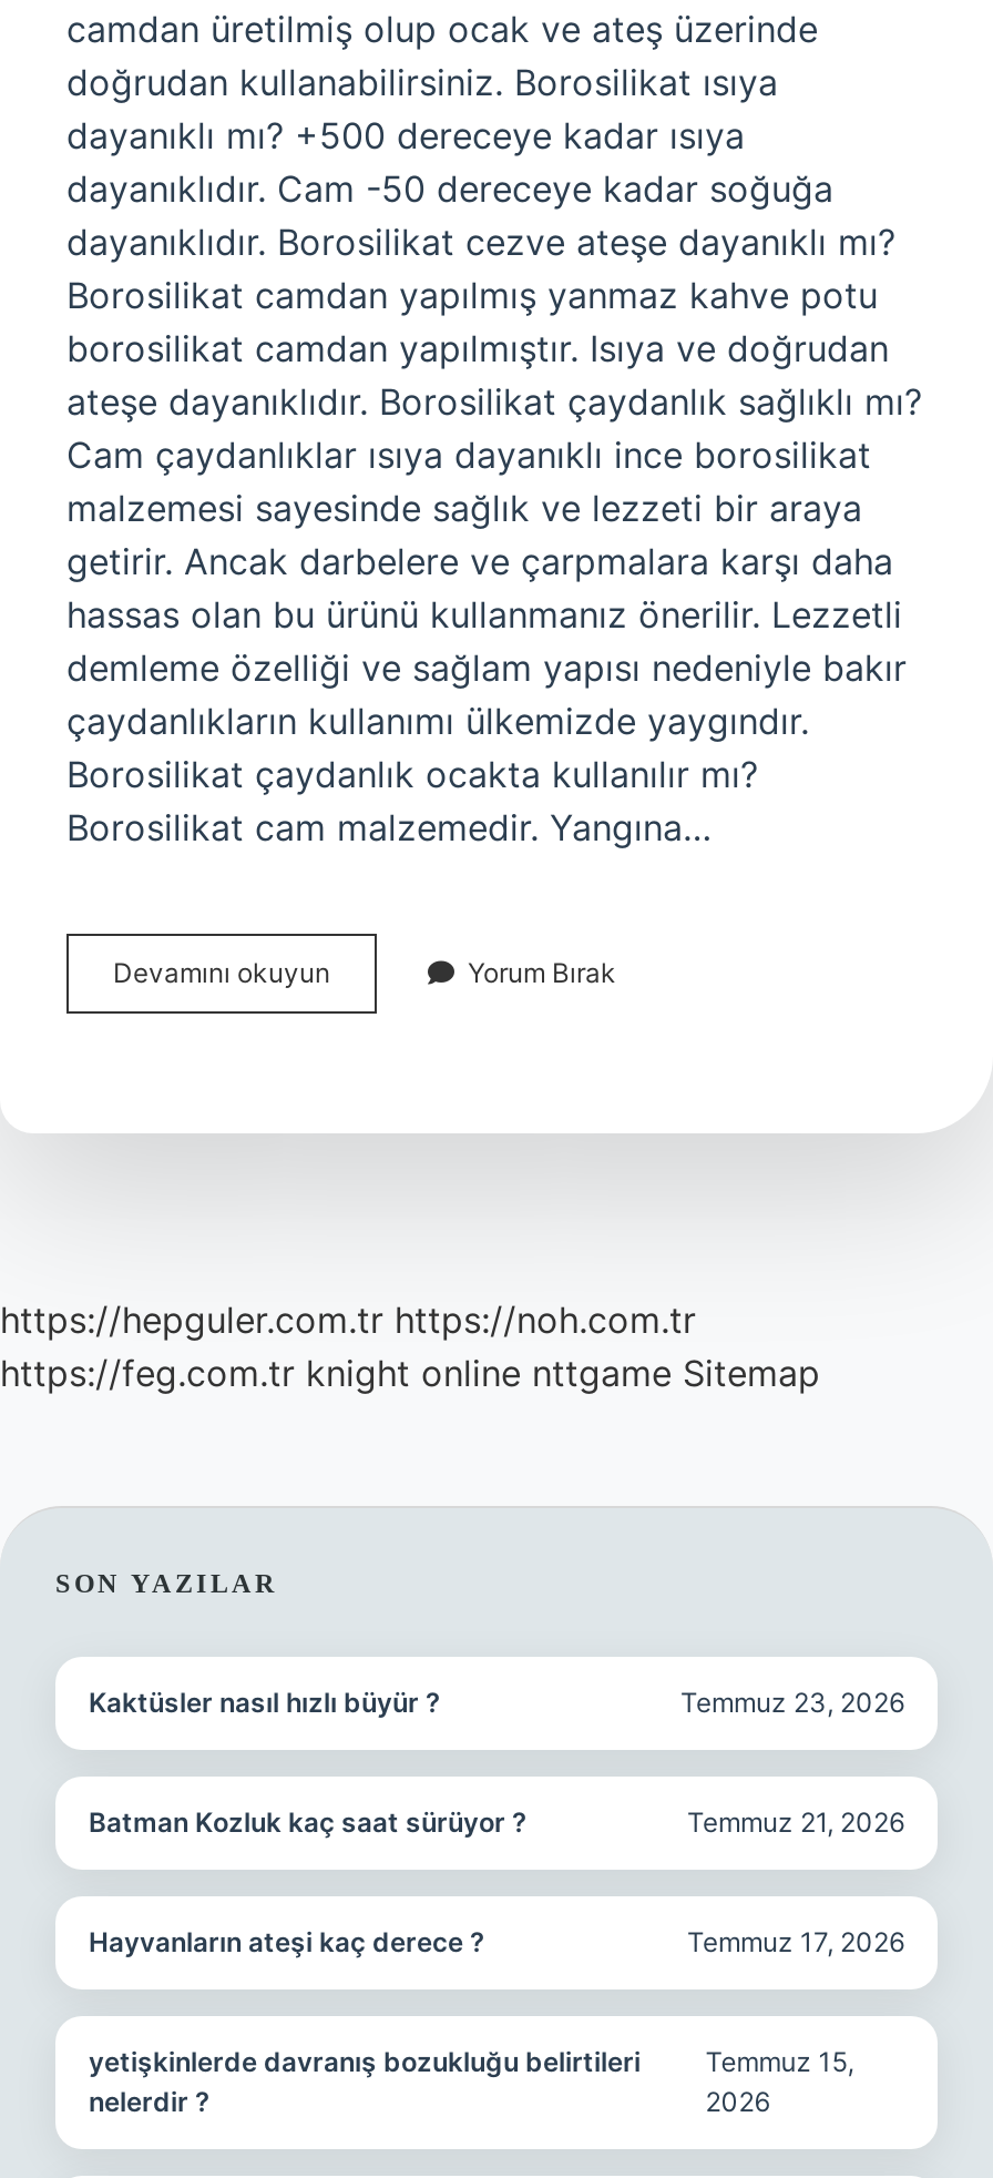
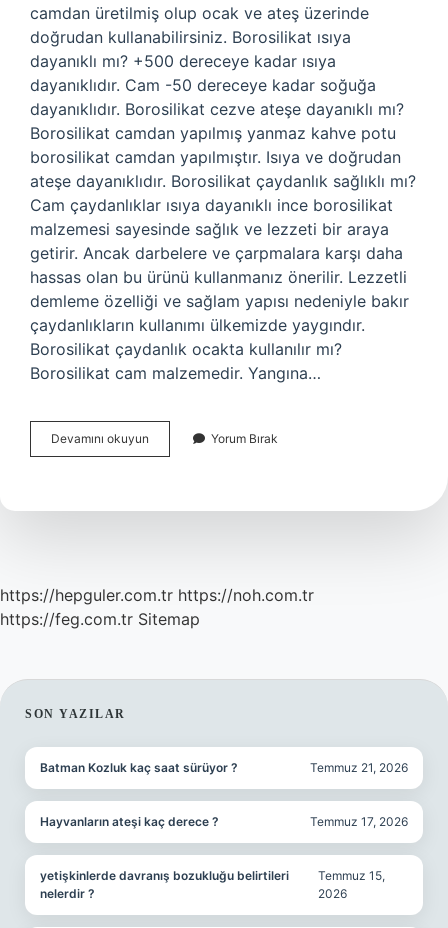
[0,1351,820,1395] https://feg.com.tr knight online nttgame Sitemap -> [0,609,200,629] https://feg.com.tr Sitemap
[89,1686,904,1719] Kaktüsler nasıl hızlı büyür ? | Temmuz 23, 2026 -> none

